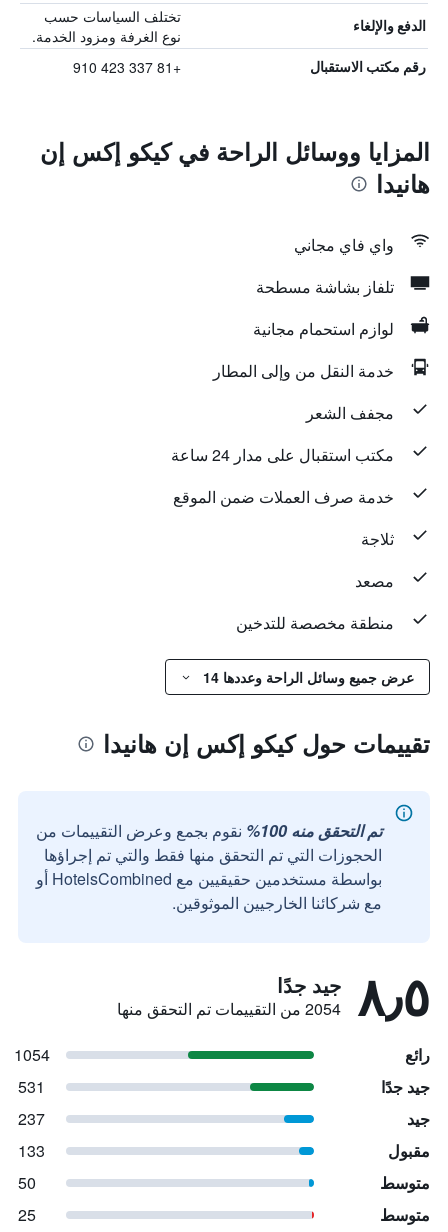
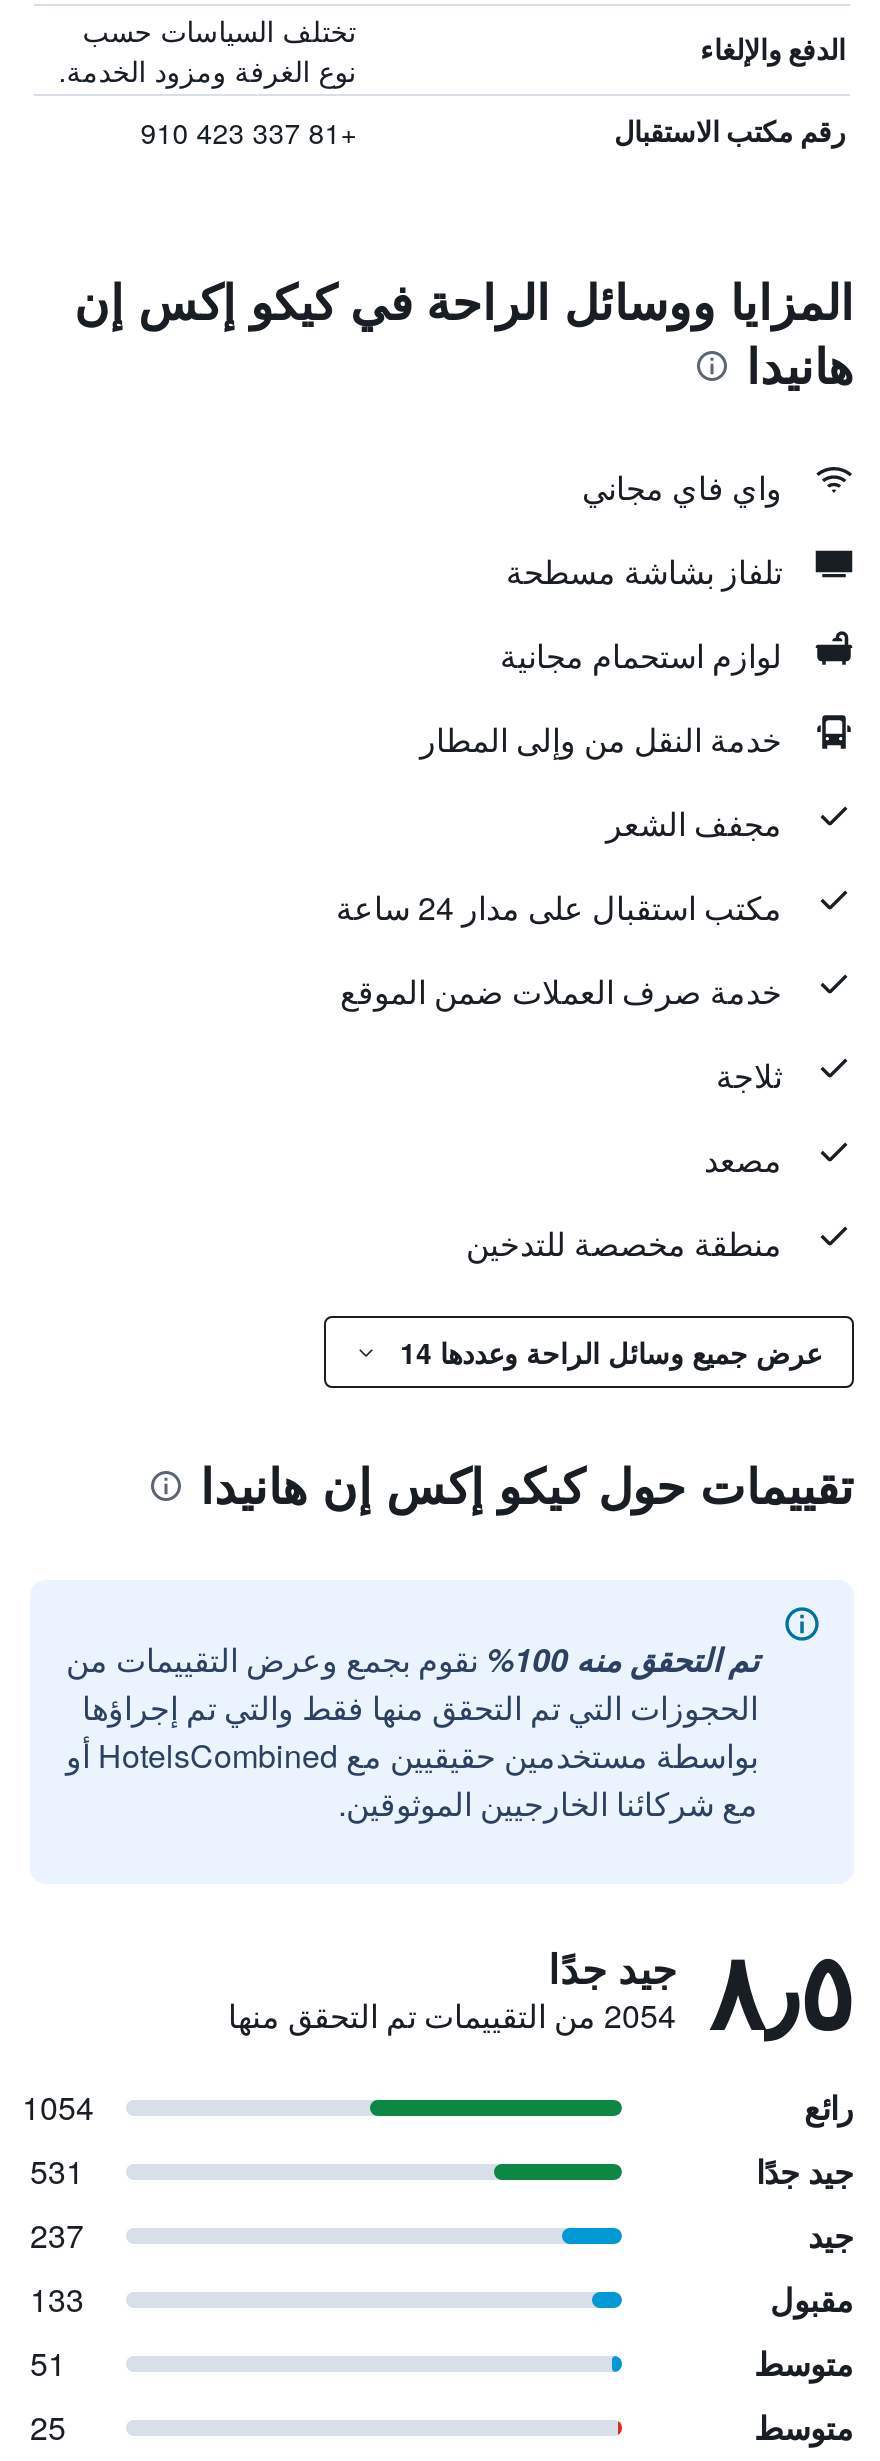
[18,1171,36,1194] 50 -> [30,2340,66,2386] 51

